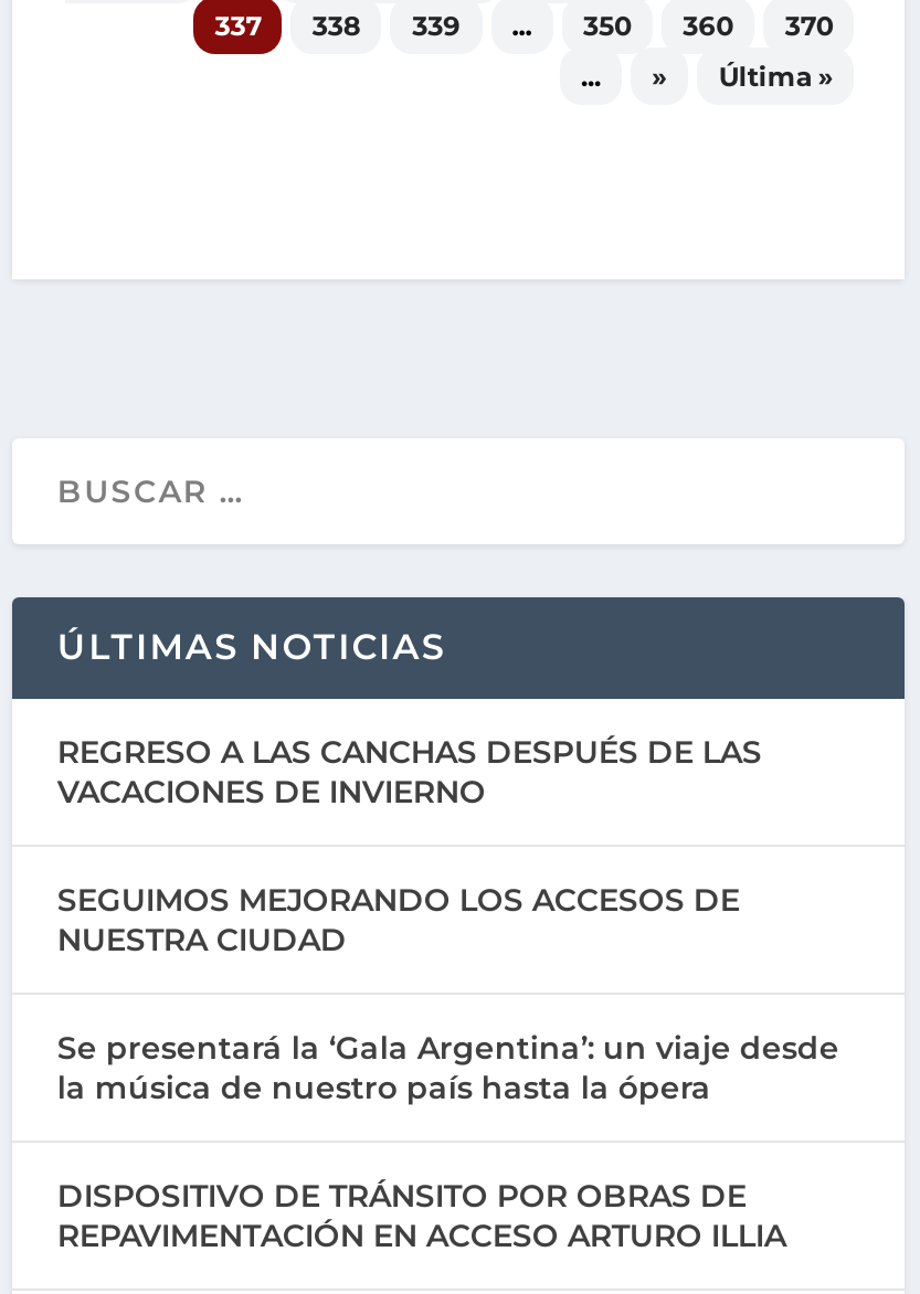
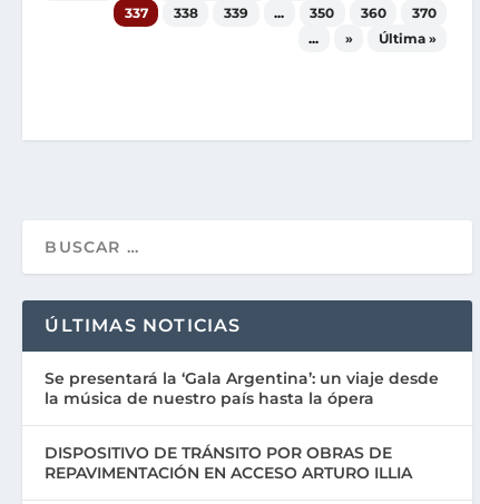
[57,731,762,958] REGRESO A LAS CANCHAS DESPUÉS DE LAS | VACACIONES DE INVIERNO | SEGUIMOS MEJORANDO LOS ACCESOS DE | NUESTRA CIUDAD -> none

